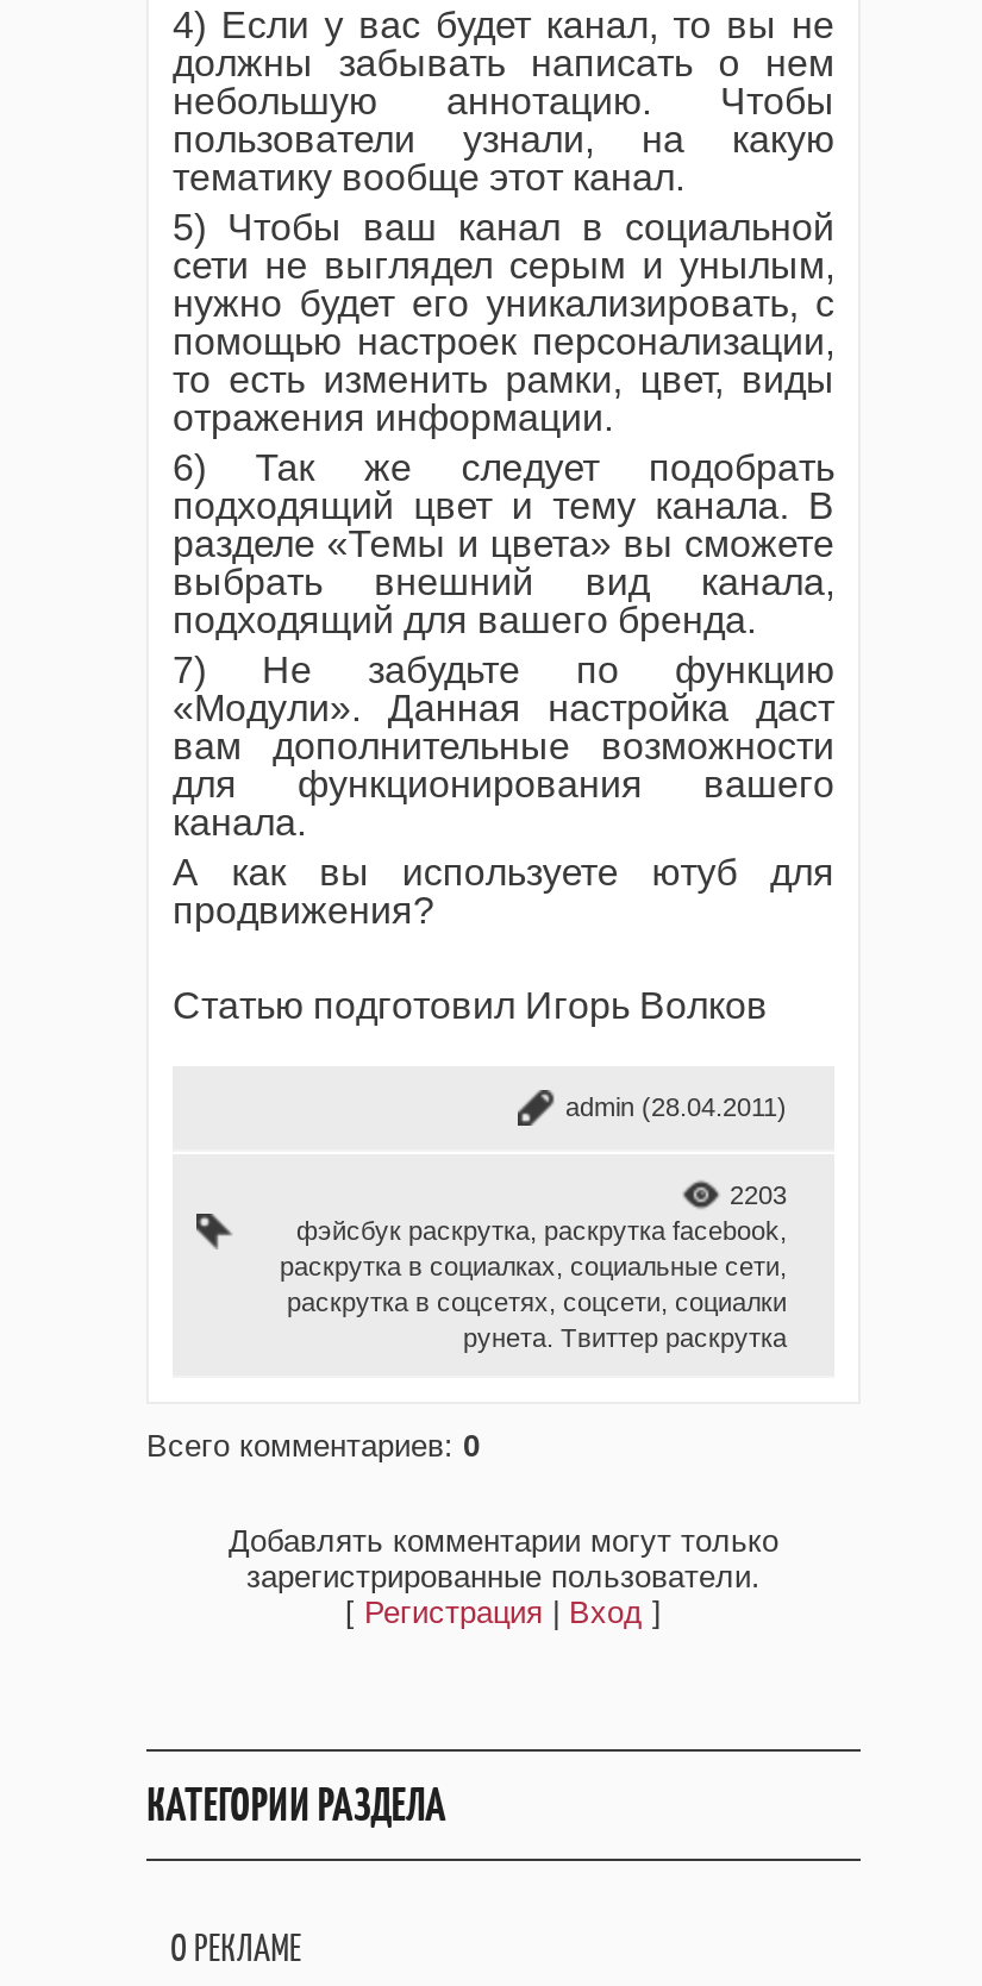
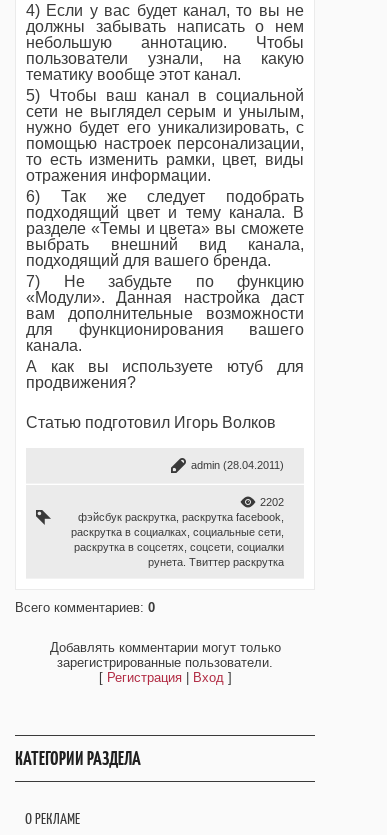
[730,1180,787,1209] 2203 -> [260,496,284,508] 2202

